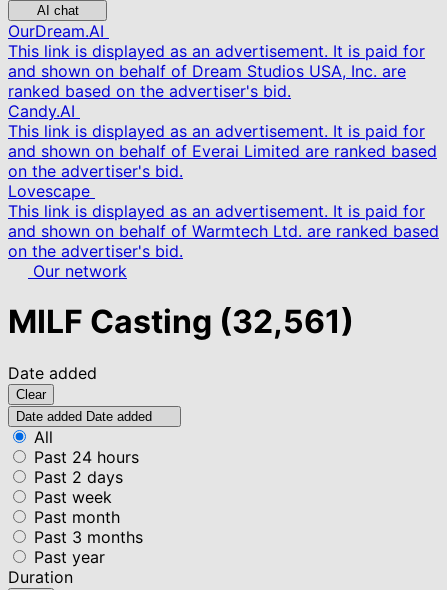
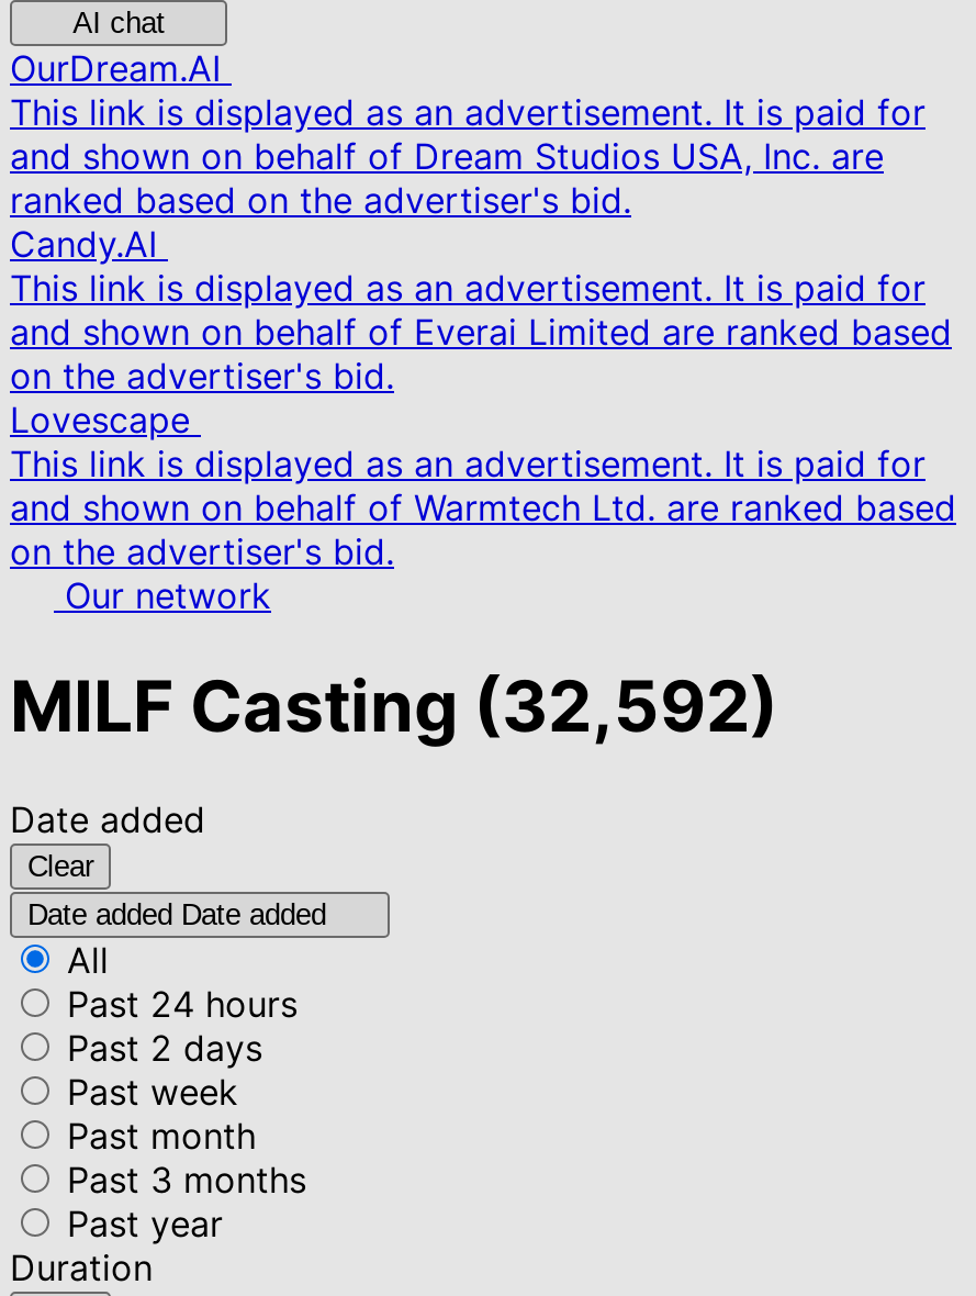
[8,302,354,341] MILF Casting (32,561) -> [10,664,778,750] MILF Casting (32,592)

